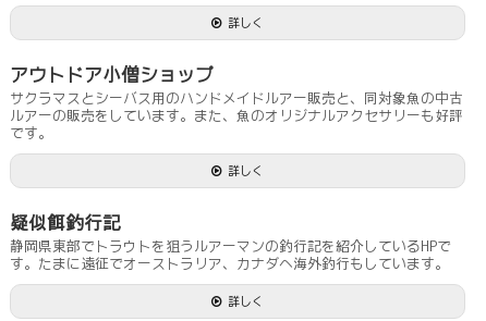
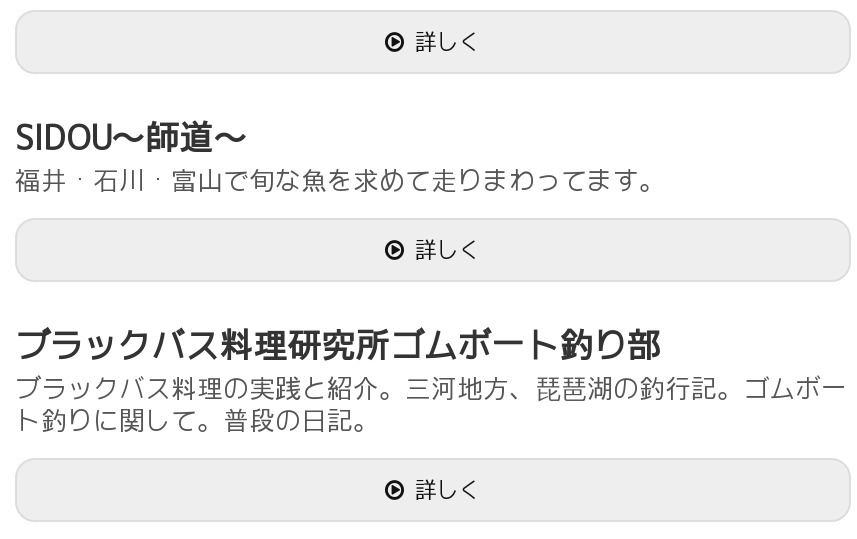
[10,64,463,141] アウトドア小僧ショップ | サクラマスとシーバス用のハンドメイドルアー販売と、同対象魚の中古 | ルアーの販売をしています。また、魚のオリジナルアクセサリーも好評 | です。 -> [15,118,665,196] SIDOU〜師道〜 | 福井・石川・富山で旬な魚を求めて走りまわってます。
[10,212,451,272] 疑似餌釣行記 | 静岡県東部でトラウトを狙うルアーマンの釣行記を紹介しているHPで | す。たまに遠征でオーストラリア、カナダへ海外釣行もしています。 -> [15,326,847,436] ブラックバス料理研究所ゴムボート釣り部 | ブラックバス料理の実践と紹介。三河地方、琵琶湖の釣行記。ゴムボー | ト釣りに関して。普段の日記。

